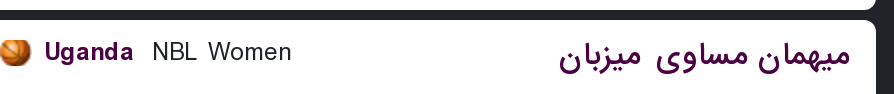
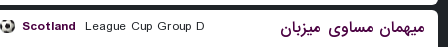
[44,34,290,72] Uganda NBL Women -> [22,17,205,36] Scotland League Cup Group D

